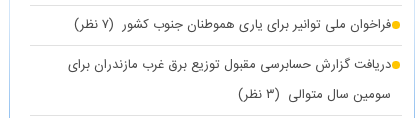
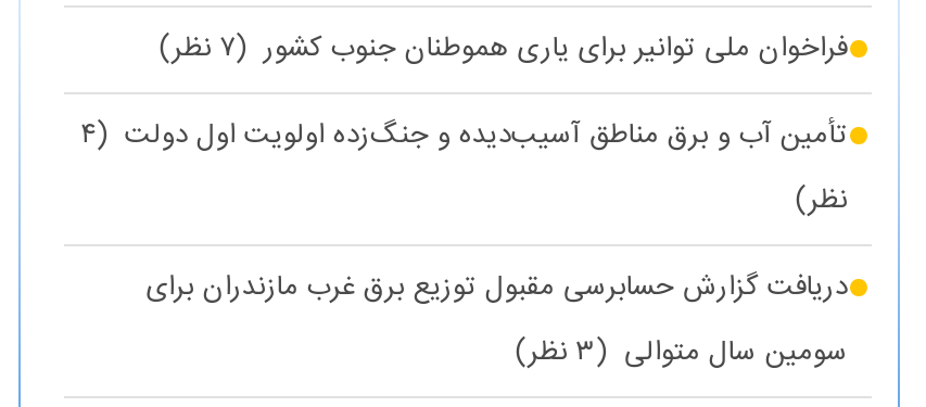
none -> [81,111,848,224] تأمین آب و برق مناطق آسیب‌دیده و جنگ‌زده اولویت اول دولت (۴ | نظر)

